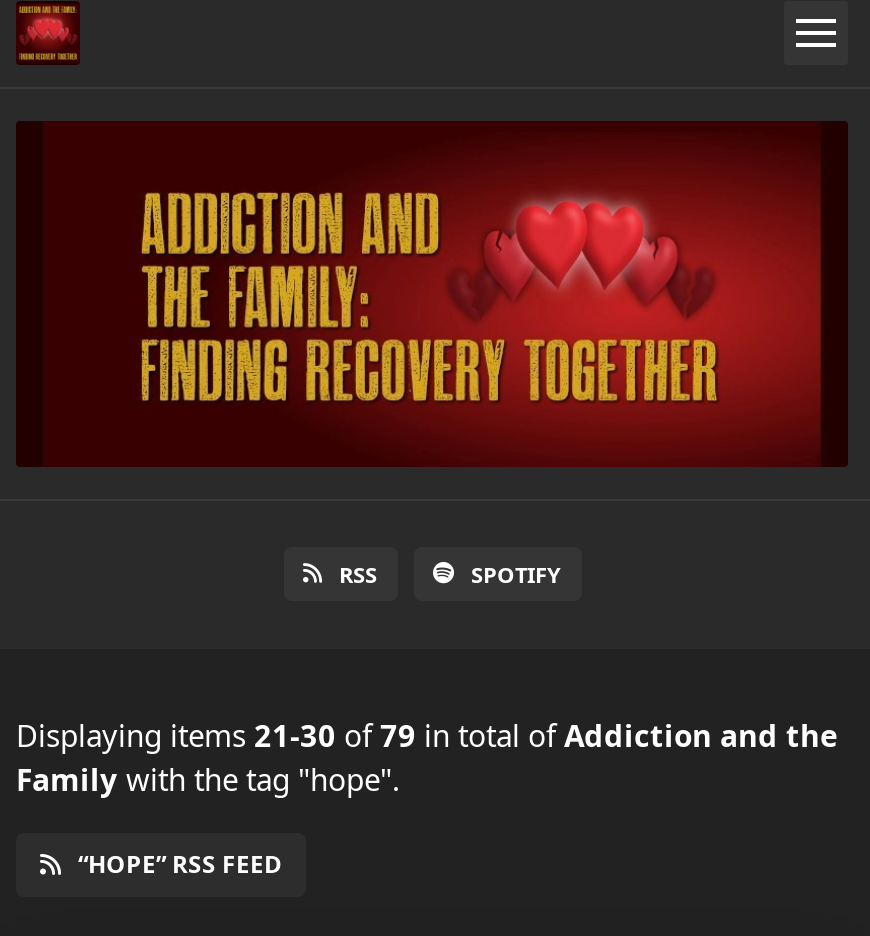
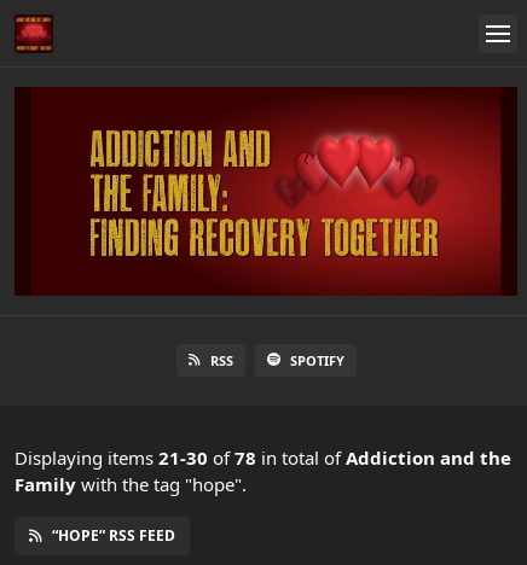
[16,716,838,756] Displaying items 21-30 of 79 in total of Addiction and the -> [15,446,511,470] Displaying items 21-30 of 78 in total of Addiction and the

